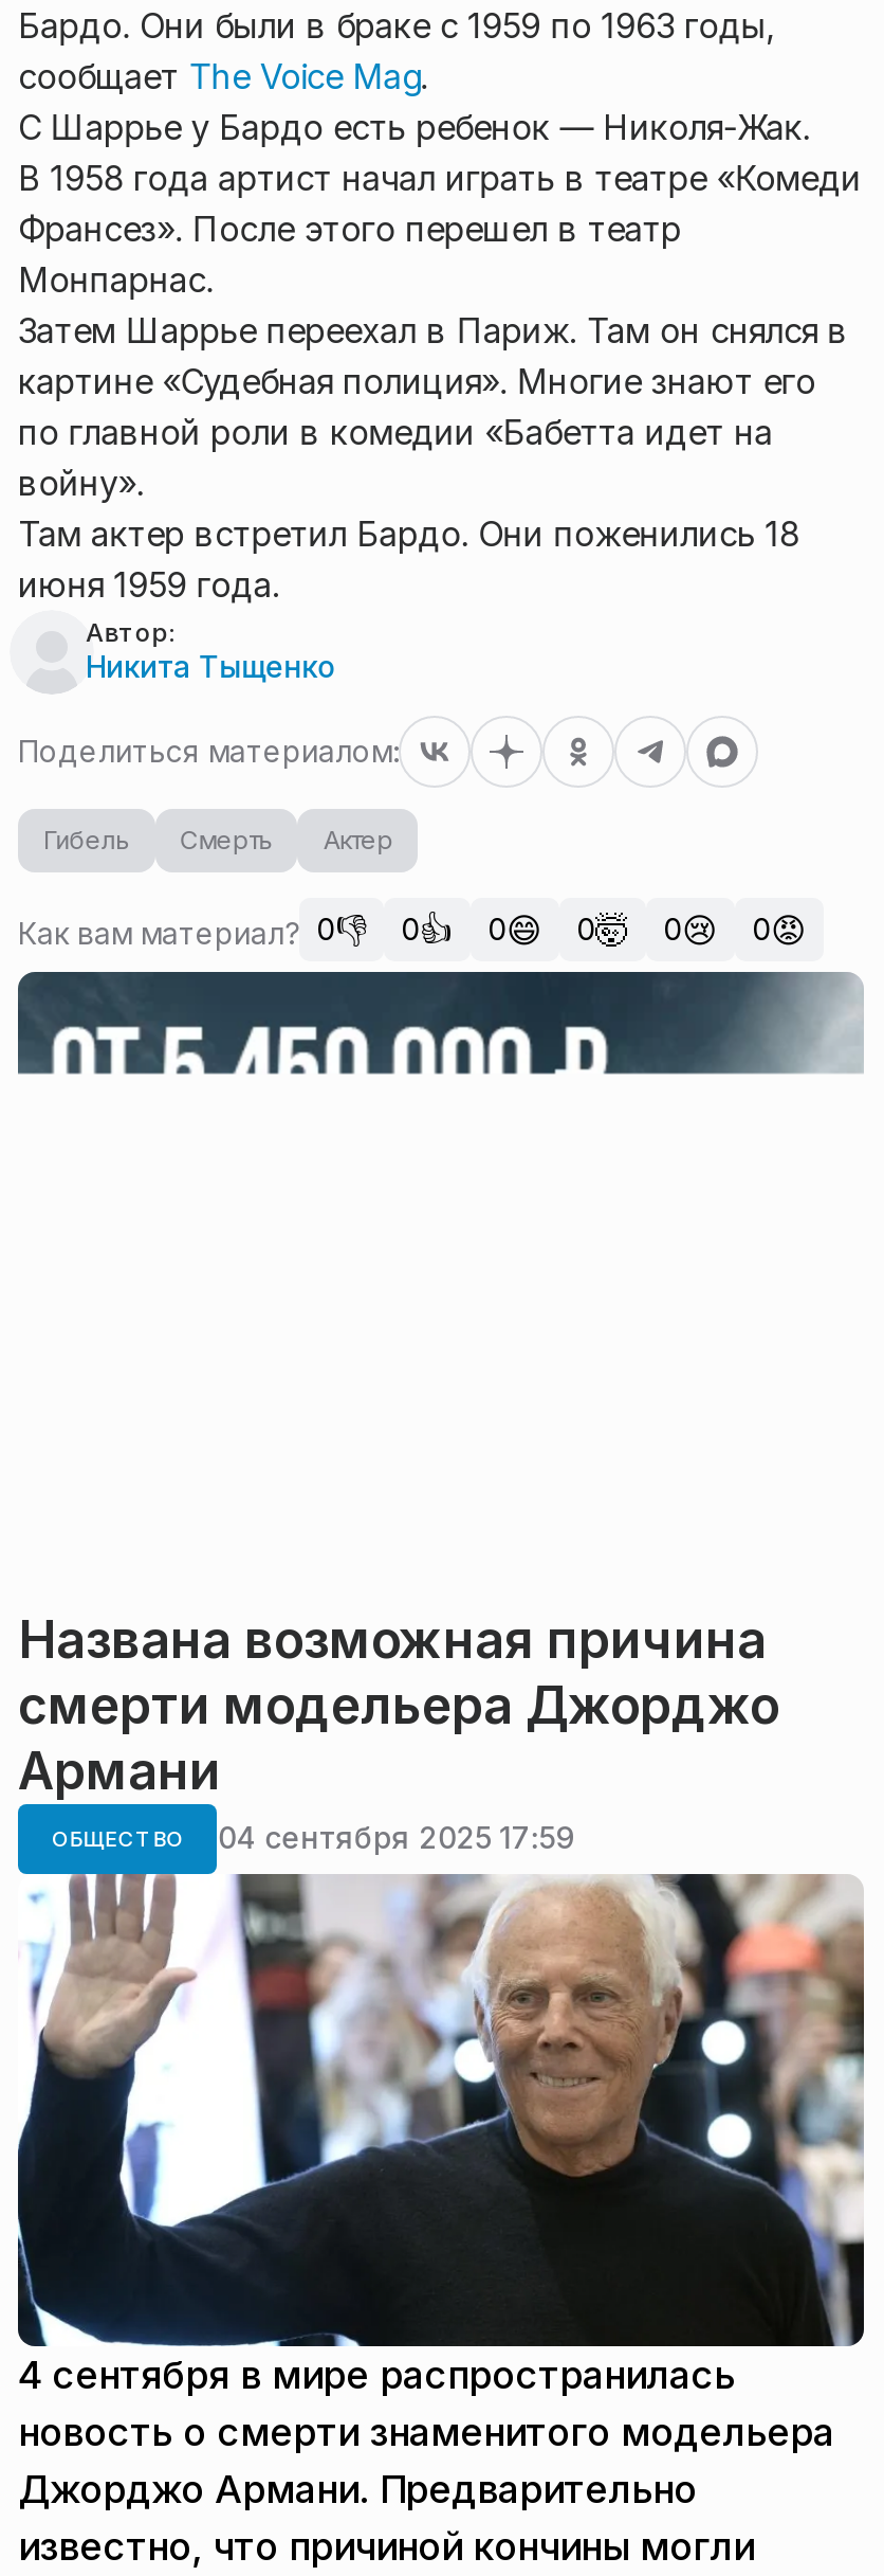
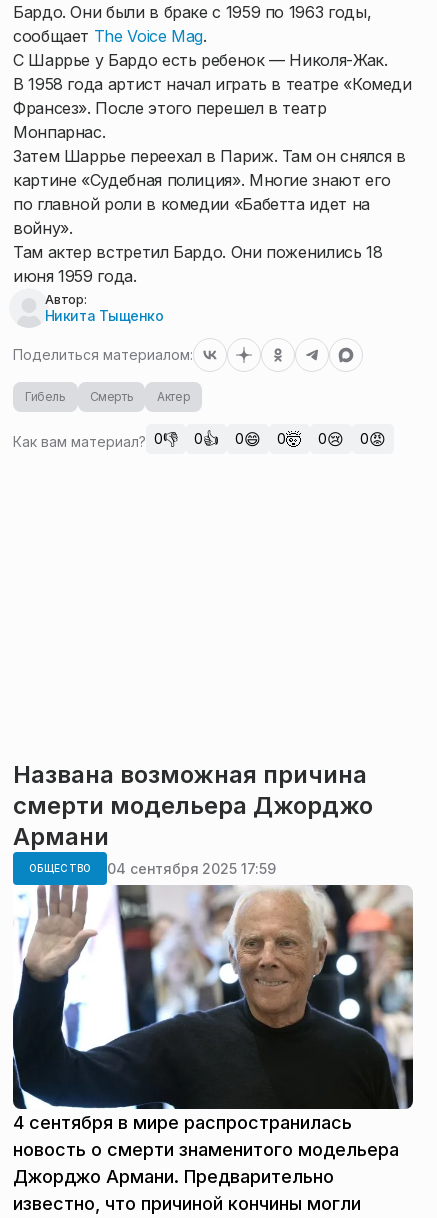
[16,970,864,1076] [image] -> none

